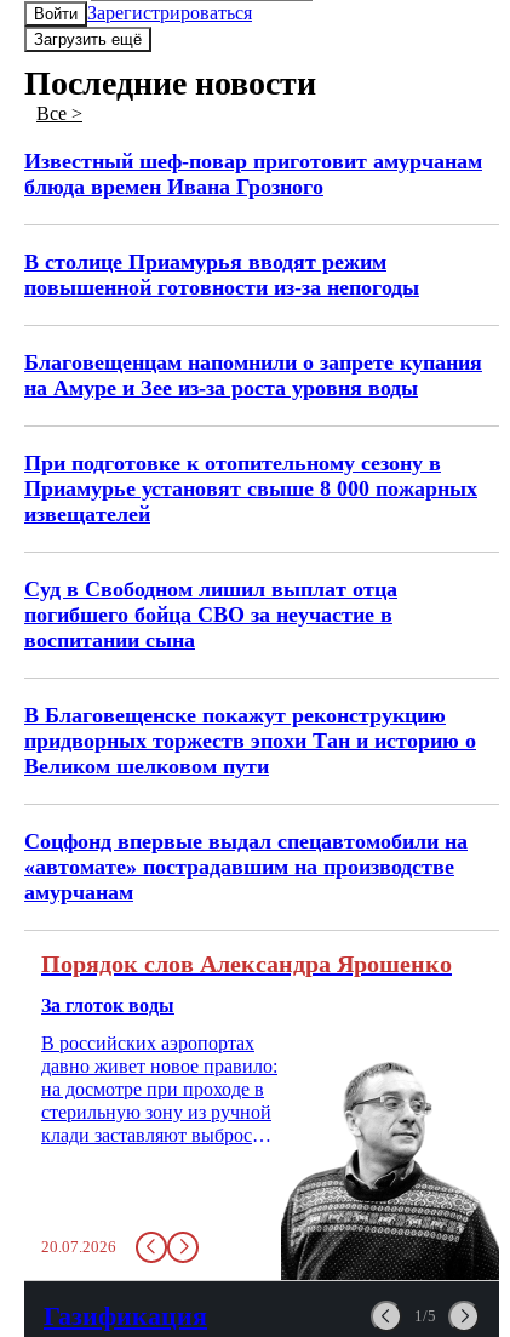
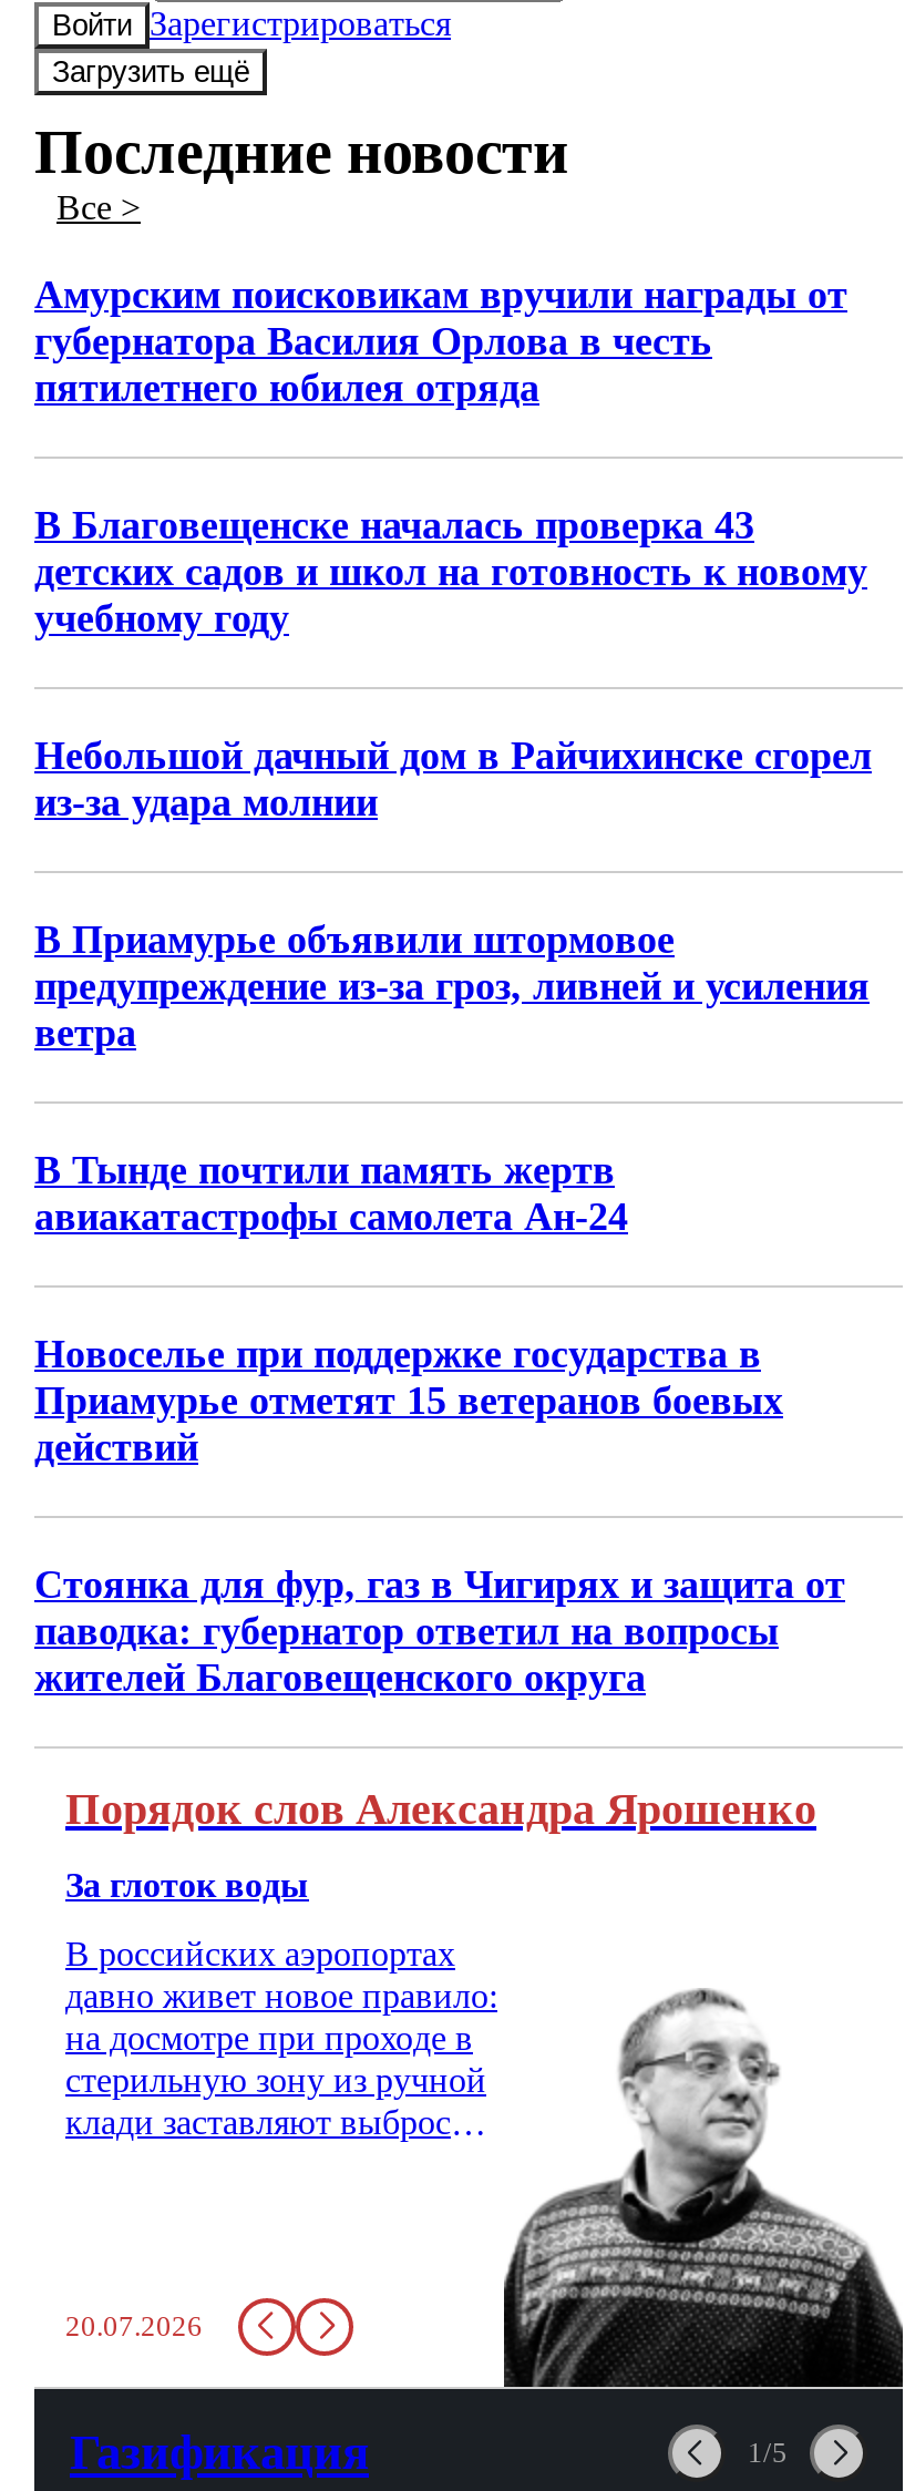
[24,149,482,199] Известный шеф-повар приготовит амурчанам | блюда времен Ивана Грозного -> [34,273,847,411] Амурским поисковикам вручили награды от | губернатора Василия Орлова в честь | пятилетнего юбилея отряда
[24,250,419,300] В столице Приамурья вводят режим | повышенной готовности из-за непогоды -> [34,504,867,641] В Благовещенске началась проверка 43 | детских садов и школ на готовность к новому | учебному году
[24,351,482,400] Благовещенцам напомнили о запрете купания | на Амуре и Зее из-за роста уровня воды -> [34,734,872,825] Небольшой дачный дом в Райчихинске сгорел | из-за удара молнии
[24,451,477,526] При подготовке к отопительному сезону в | Приамурье установят свыше 8 000 пожарных | извещателей -> [34,918,870,1056] В Приамурье объявили штормовое | предупреждение из-за гроз, ливней и усиления | ветра
[24,577,397,652] Суд в Свободном лишил выплат отца | погибшего бойца СВО за неучастие в | воспитании сына -> [34,1149,628,1240] В Тынде почтили память жертв | авиакатастрофы самолета Ан-24
[24,703,476,779] В Благовещенске покажут реконструкцию | придворных торжеств эпохи Тан и историю о | Великом шелковом пути -> [34,1333,783,1470] Новоселье при поддержке государства в | Приамурье отметят 15 ветеранов боевых | действий
[24,829,468,905] Соцфонд впервые выдал спецавтомобили на | «автомате» пострадавшим на производстве | амурчанам -> [34,1563,845,1700] Стоянка для фур, газ в Чигирях и защита от | паводка: губернатор ответил на вопросы | жителей Благовещенского округа

